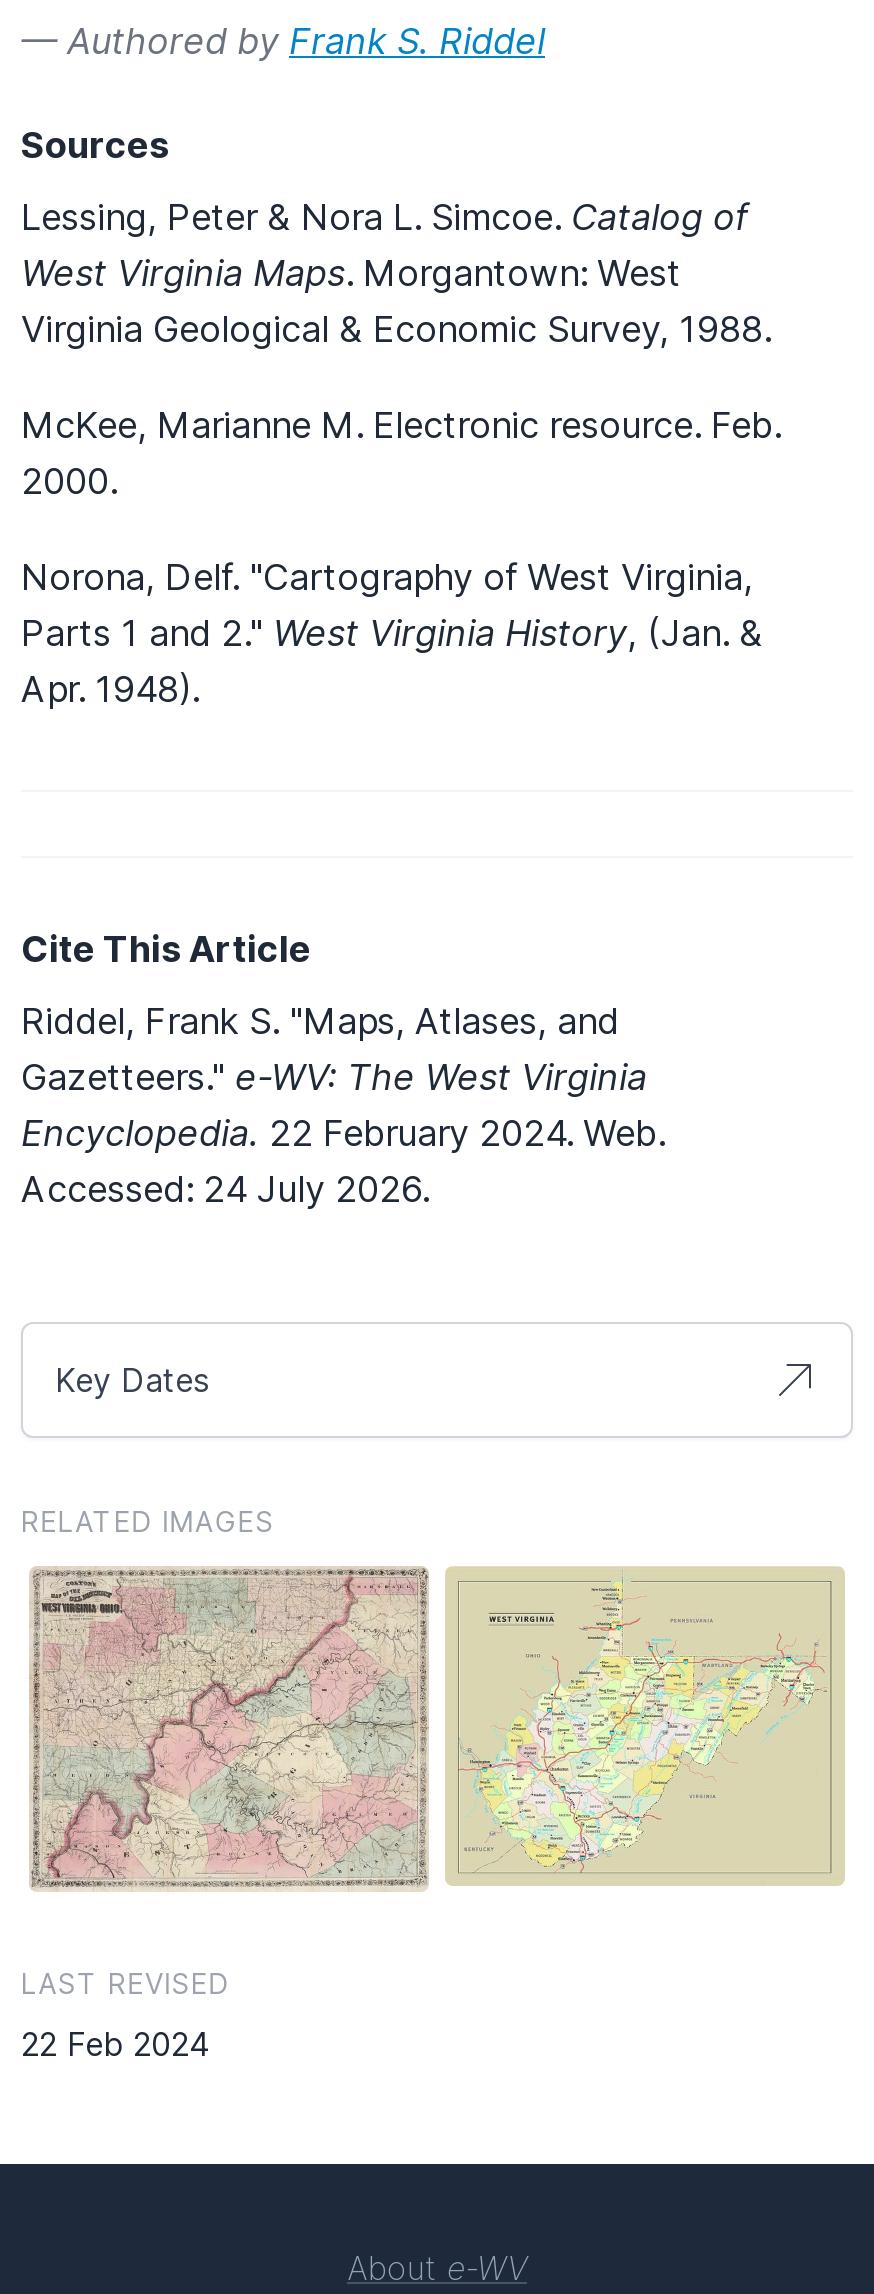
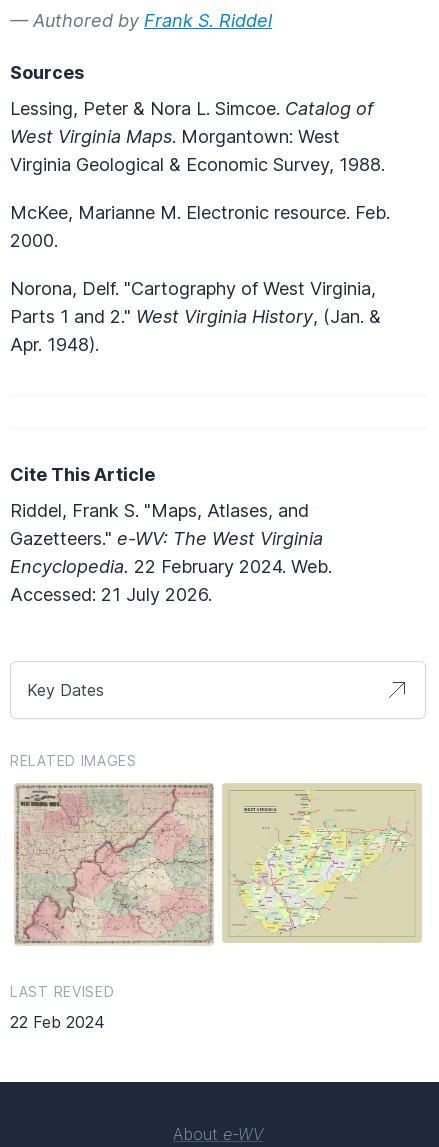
[21,1167,429,1209] Accessed: 24 July 2026. -> [10,584,212,605] Accessed: 21 July 2026.

